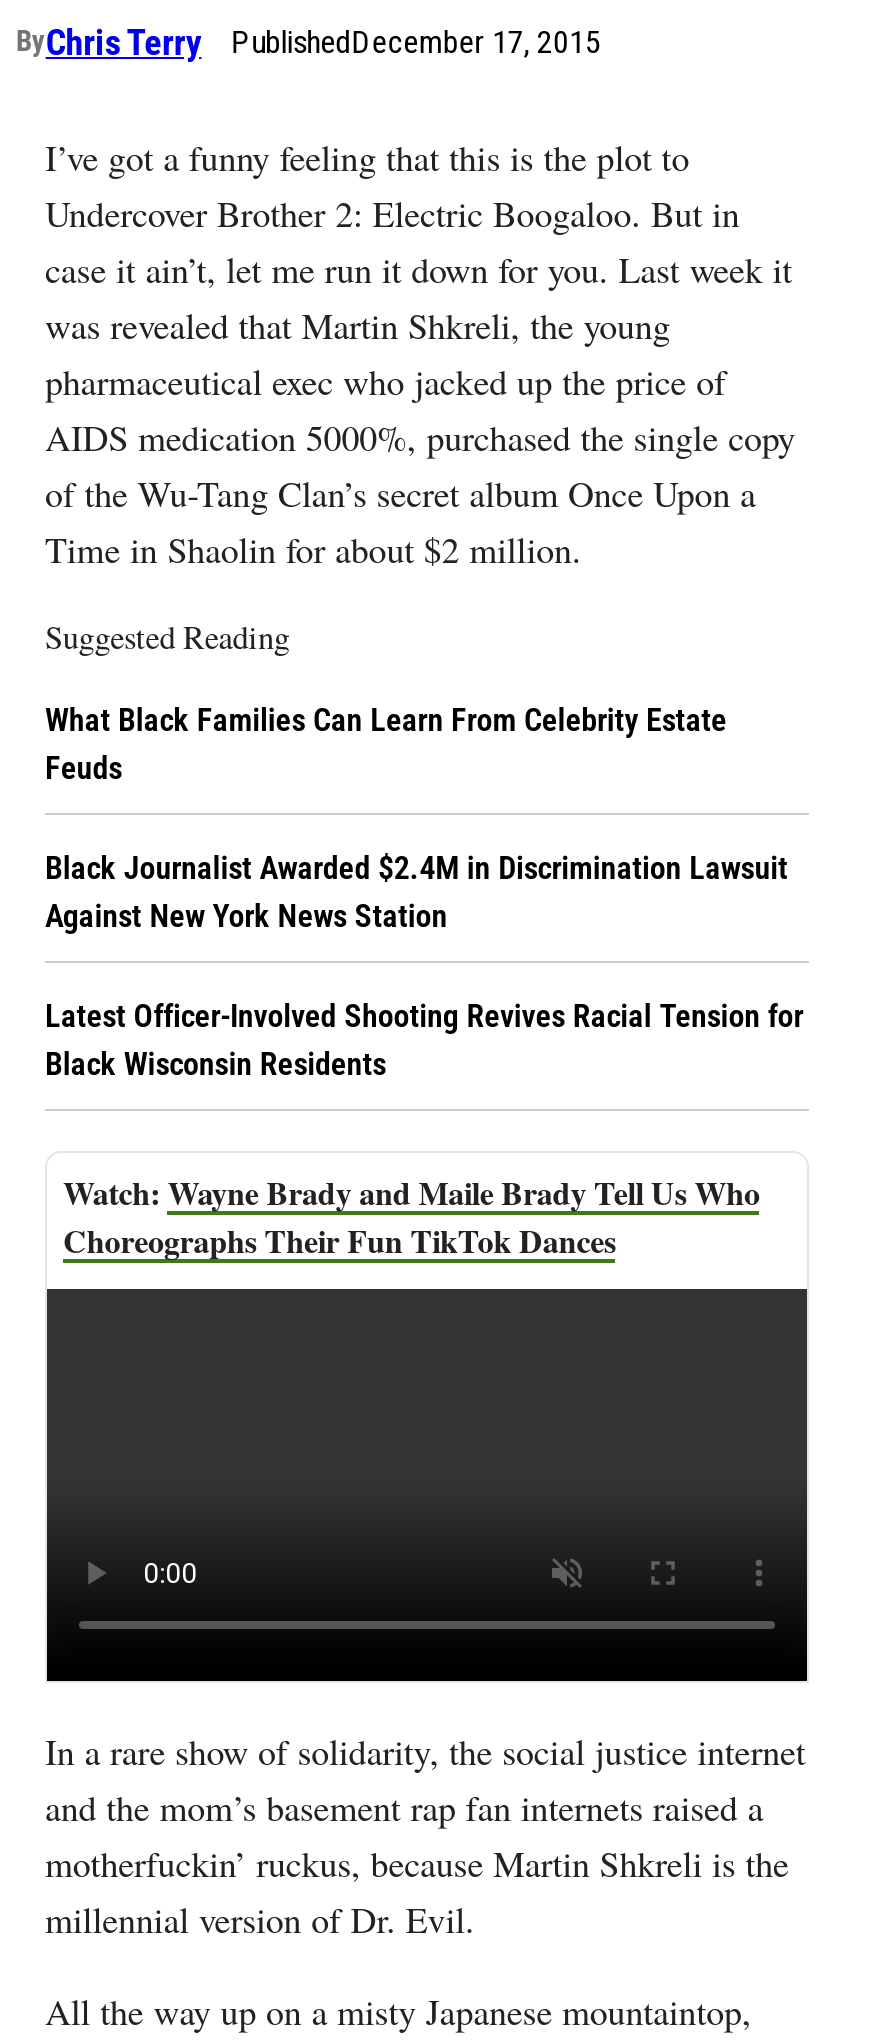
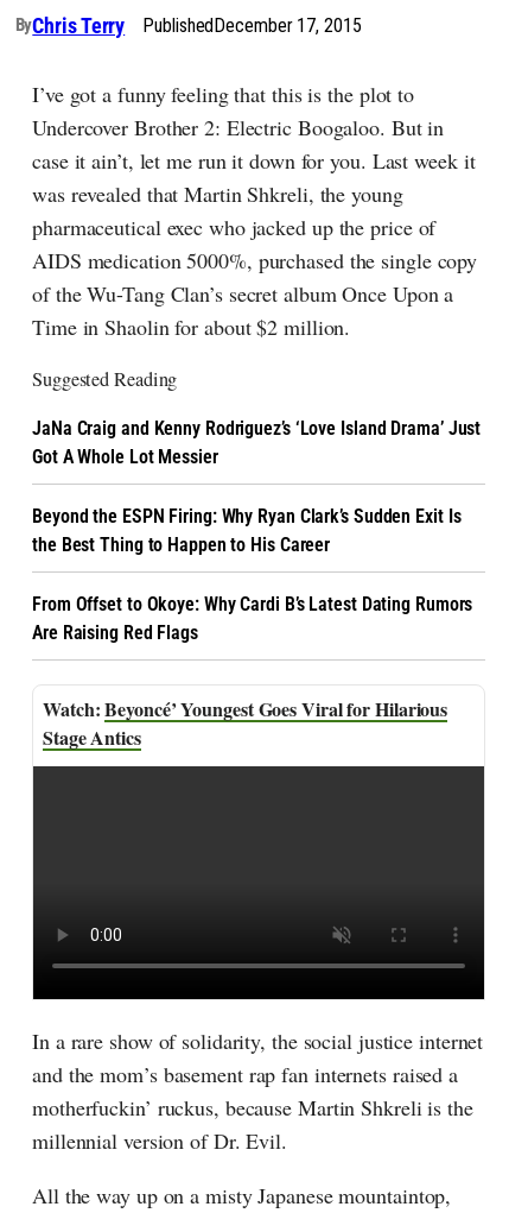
[45,701,727,787] What Black Families Can Learn From Celebrity Estate | Feuds -> [32,417,481,468] JaNa Craig and Kenny Rodriguez’s ‘Love Island Drama’ Just | Got A Whole Lot Messier
[45,849,788,935] Black Journalist Awarded $2.4M in Discrimination Lawsuit | Against New York News Station -> [32,505,461,556] Beyond the ESPN Firing: Why Ryan Clark’s Sudden Exit Is | the Best Thing to Happen to His Career
[45,997,803,1083] Latest Officer-Involved Shooting Revives Racial Tension for | Black Wisconsin Residents -> [32,593,473,644] From Offset to Okoye: Why Cardi B’s Latest Dating Rumors | Are Raising Red Flags
[63,1169,760,1263] Wayne Brady and Maile Brady Tell Us Who | Choreographs Their Fun TikTok Dances -> [43,695,447,751] Beyoncé’ Youngest Goes Viral for Hilarious | Stage Antics

